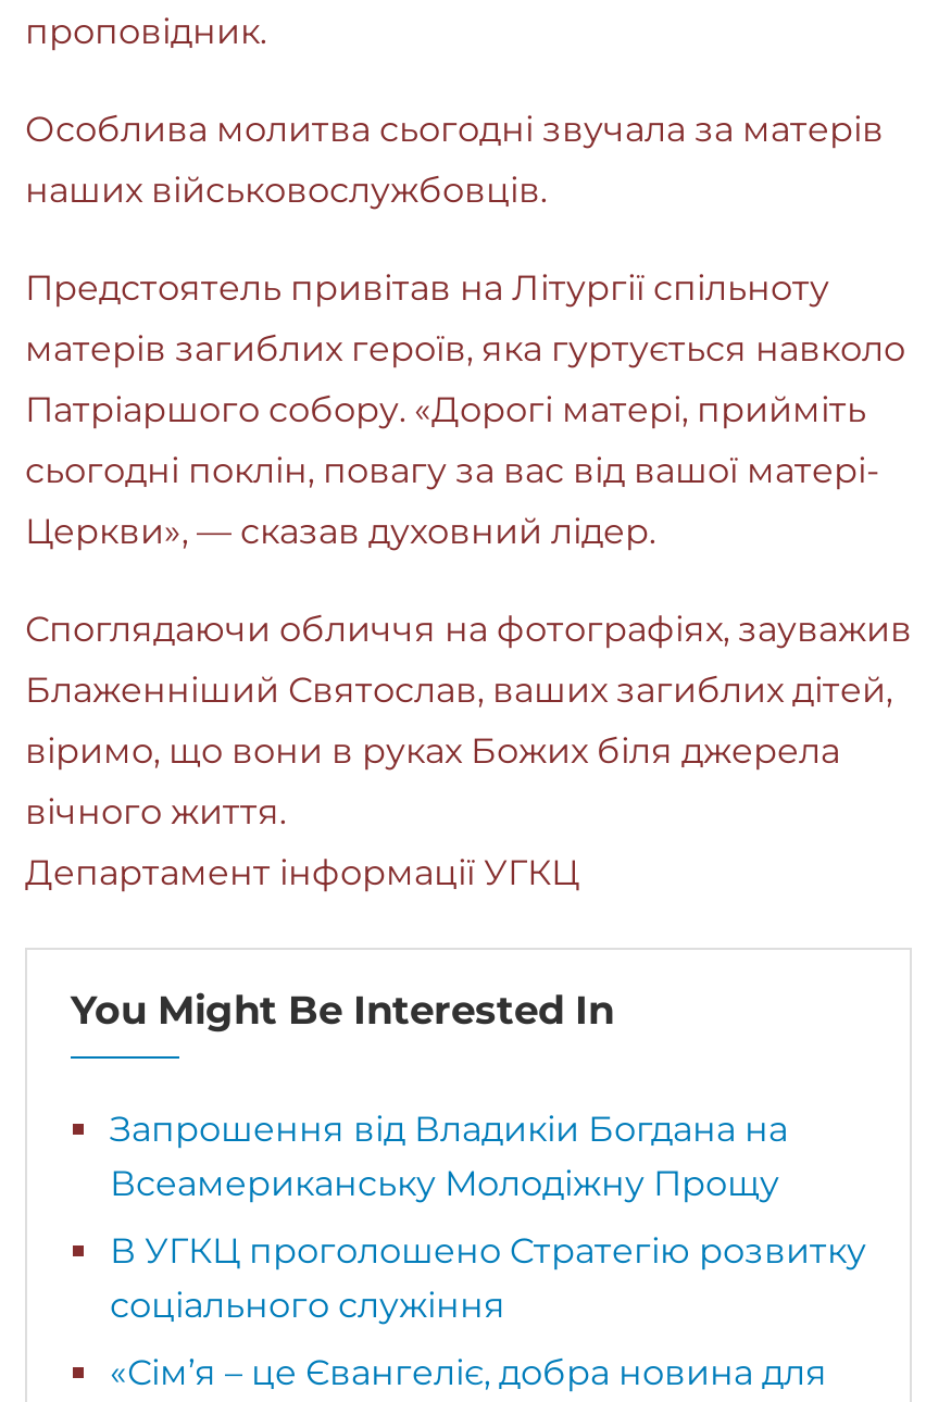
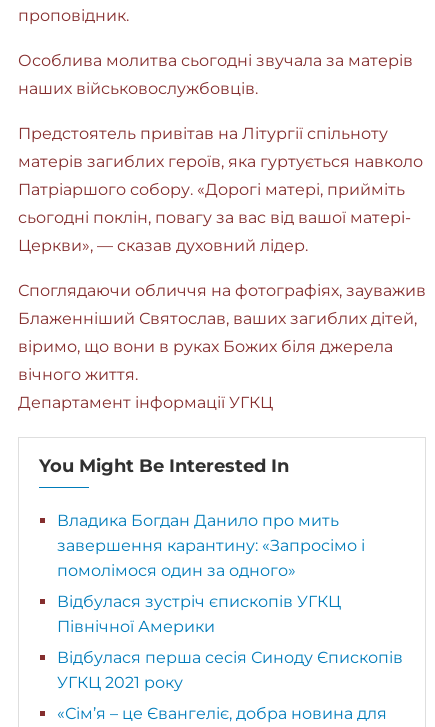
[110,1109,866,1326] Запрошення від Владикіи Богдана на | Всеамериканську Молодіжну Прощу | В УГКЦ проголошено Cтратегію розвитку | соціального служіння -> [57,511,403,692] Владика Богдан Данило про мить | завершення карантину: «Запросімо і | помолімося один за одного» | Відбулася зустріч єпископів УГКЦ | Північної Америки | Відбулася перша сесія Синоду Єпископів | УГКЦ 2021 року

